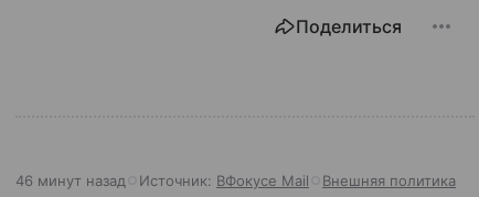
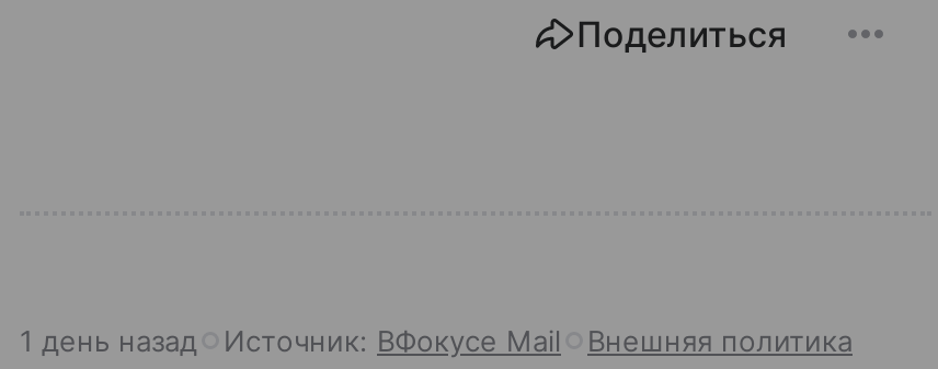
[15,172,456,190] 46 минут назад Источник: ВФокусе Mail Внешняя политика -> [20,324,853,359] 1 день назад Источник: ВФокусе Mail Внешняя политика

